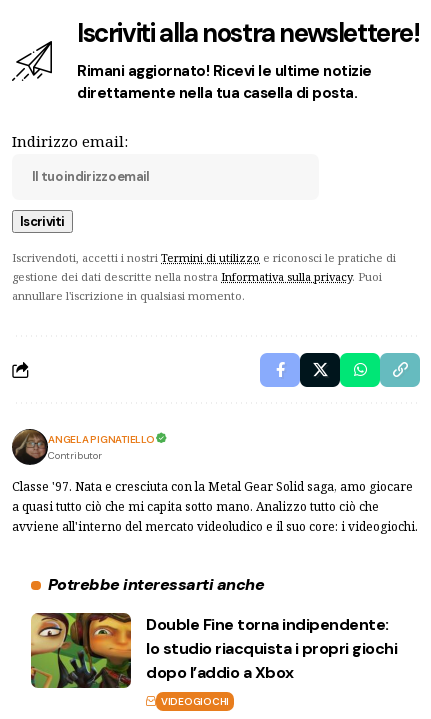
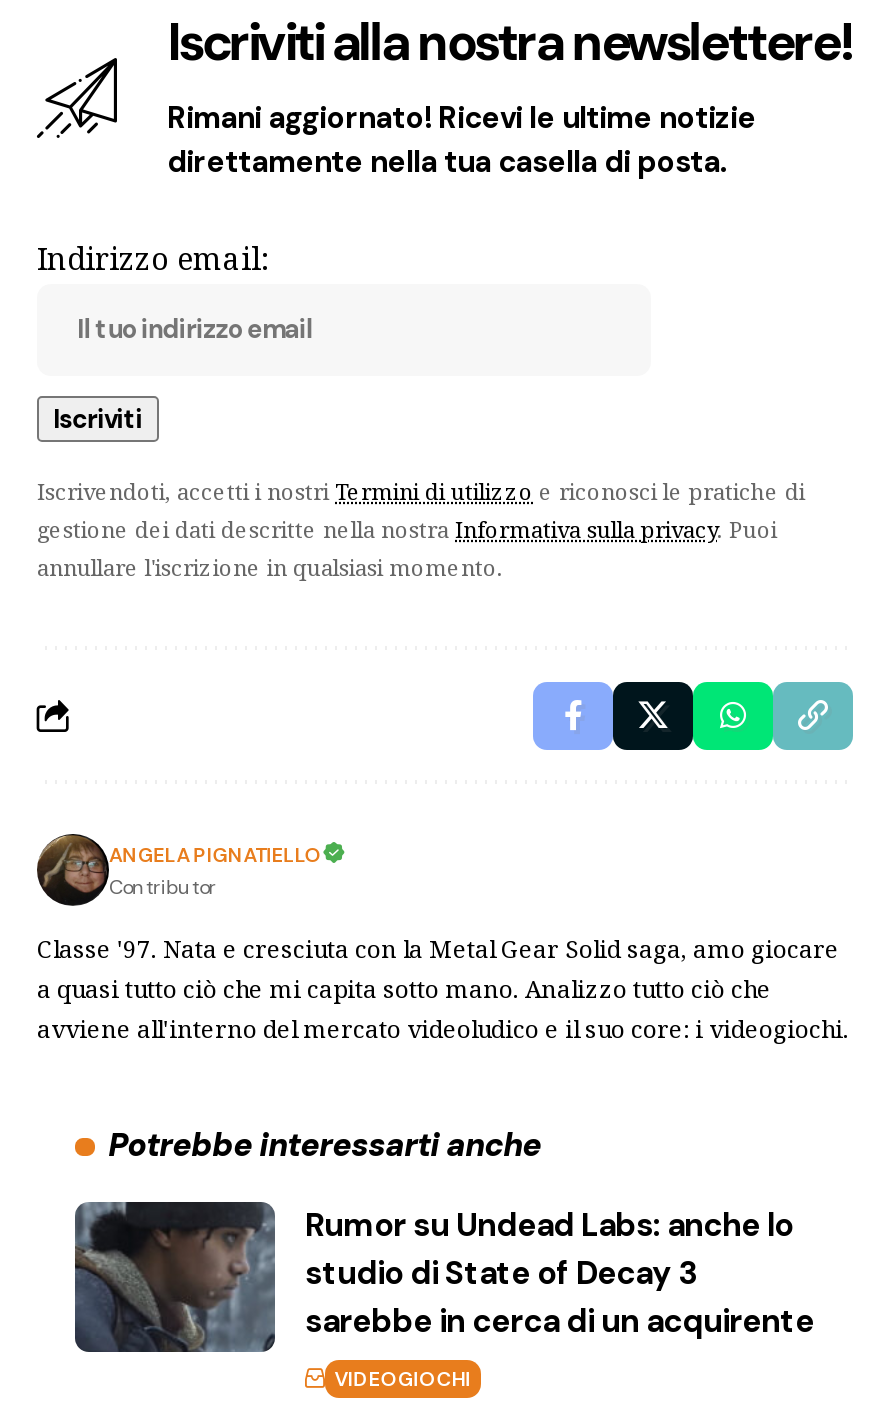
[30,612,397,689] [image] | Double Fine torna indipendente: | lo studio riacquista i propri giochi | dopo l’addio a Xbox -> [73,1200,814,1354] [image] | Rumor su Undead Labs: anche lo | studio di State of Decay 3 | sarebbe in cerca di un acquirente

